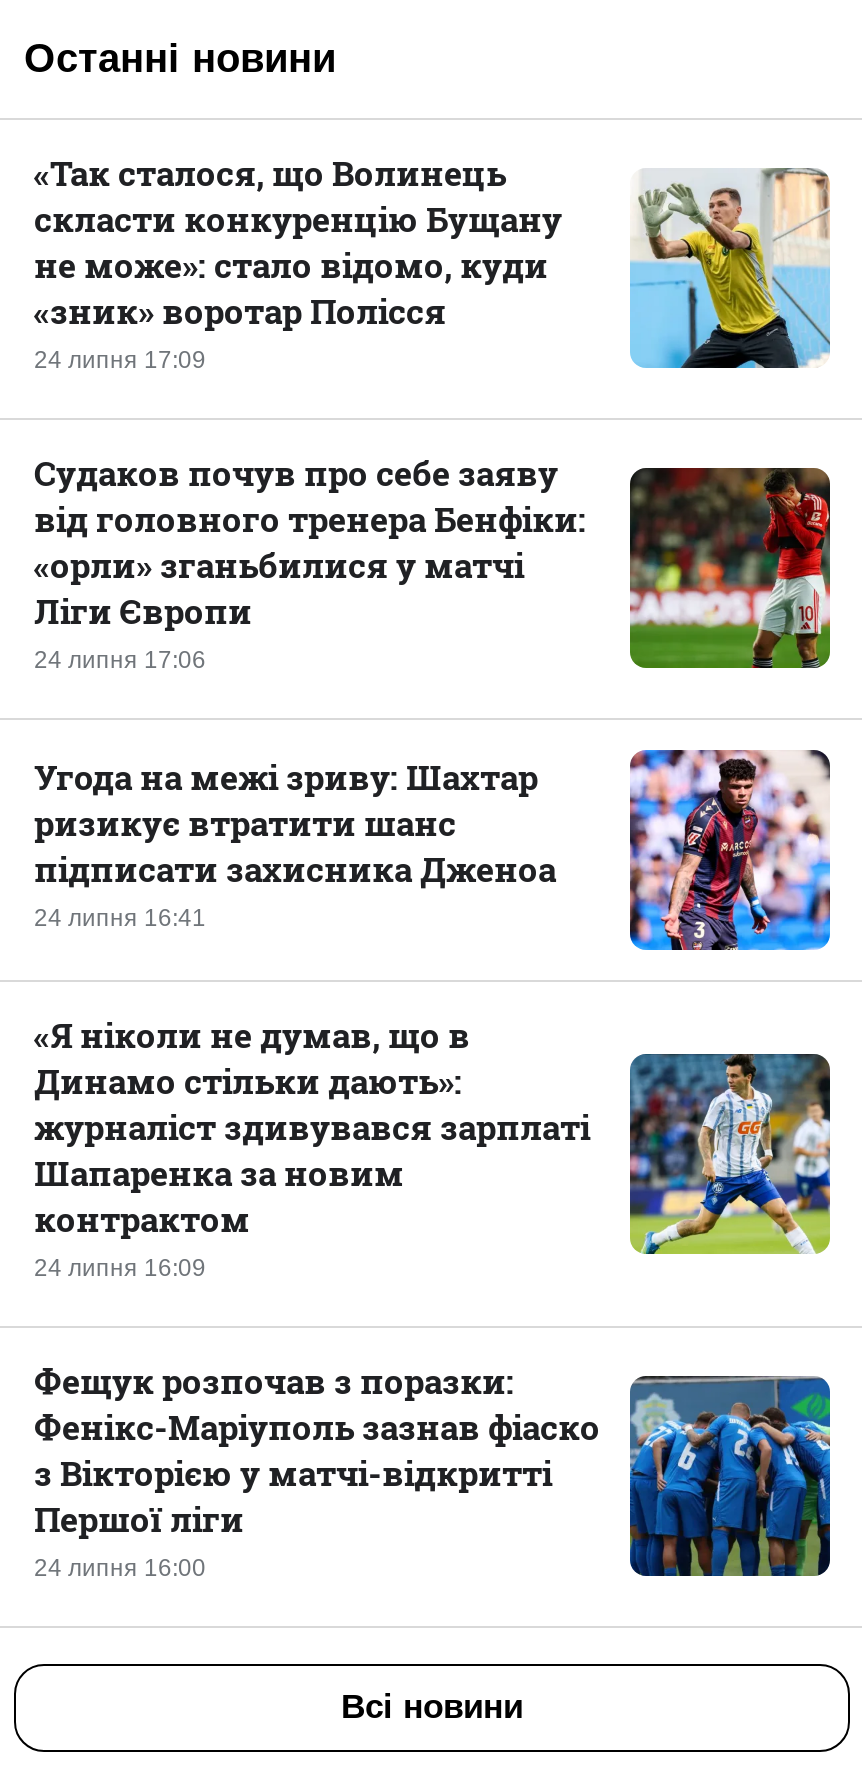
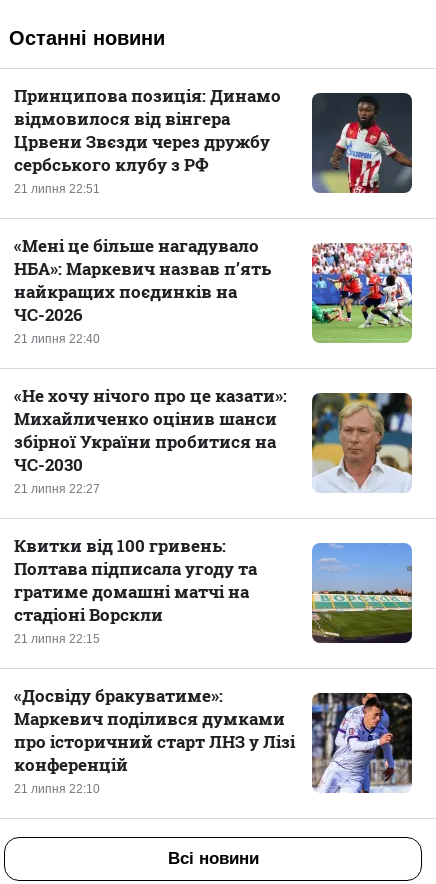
[34,150,832,370] [image] | «Так сталося, що Волинець | скласти конкуренцію Бущану | не може»: стало відомо, куди | «зник» воротар Полісся -> [14,84,413,194] [image] | Принципова позиція: Динамо | відмовилося від вінгера | Црвени Звєзди через дружбу | сербського клубу з РФ
[34,346,206,374] 24 липня 17:09 -> [14,182,100,196] 21 липня 22:51
[34,450,832,670] [image] | Судаков почув про себе заяву | від головного тренера Бенфіки: | «орли» зганьбилися у матчі | Ліги Європи -> [14,234,413,344] [image] | «Мені це більше нагадувало | НБА»: Маркевич назвав п’ять | найкращих поєдинків на | ЧС-2026
[34,646,206,674] 24 липня 17:06 -> [14,332,100,346] 21 липня 22:40
[34,748,832,966] [image] | Угода на межі зриву: Шахтар | ризикує втратити шанс | підписати захисника Дженоа -> [14,384,413,493] [image] | «Не хочу нічого про це казати»: | Михайличенко оцінив шанси | збірної України пробитися на | ЧС-2030
[34,904,206,932] 24 липня 16:41 -> [14,482,100,496] 21 липня 22:27
[34,1012,590,1242] «Я ніколи не думав, що в | Динамо стільки дають»: | журналіст здивувався зарплаті | Шапаренка за новим | контрактом -> [14,534,257,626] Квитки від 100 гривень: | Полтава підписала угоду та | гратиме домашні матчі на | стадіоні Ворскли
[628,1052,832,1268] [image] -> [311,536,413,644] [image]
[34,1254,206,1282] 24 липня 16:09 -> [14,632,100,646] 21 липня 22:15
[34,1358,832,1578] [image] | Фещук розпочав з поразки: | Фенікс-Маріуполь зазнав фіаско | з Вікторією у матчі-відкритті | Першої ліги -> [14,684,413,794] [image] | «Досвіду бракуватиме»: | Маркевич поділився думками | про історичний старт ЛНЗ у Лізі | конференцій
[34,1554,206,1582] 24 липня 16:00 -> [14,782,100,796] 21 липня 22:10

